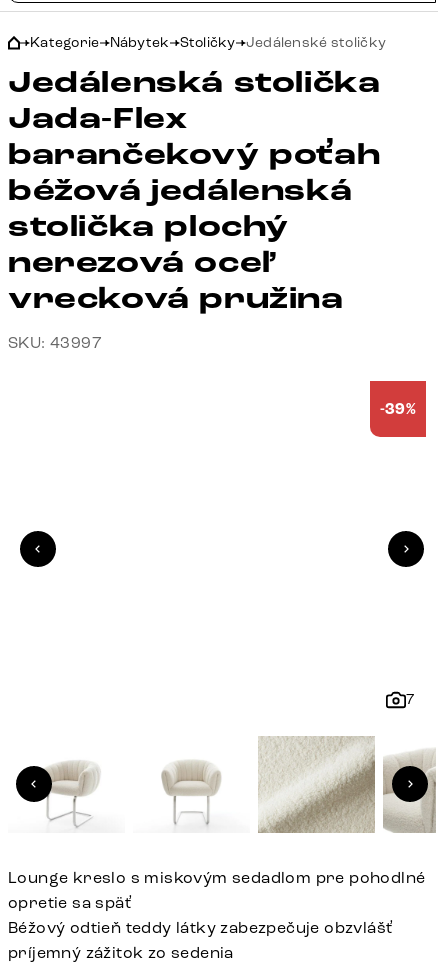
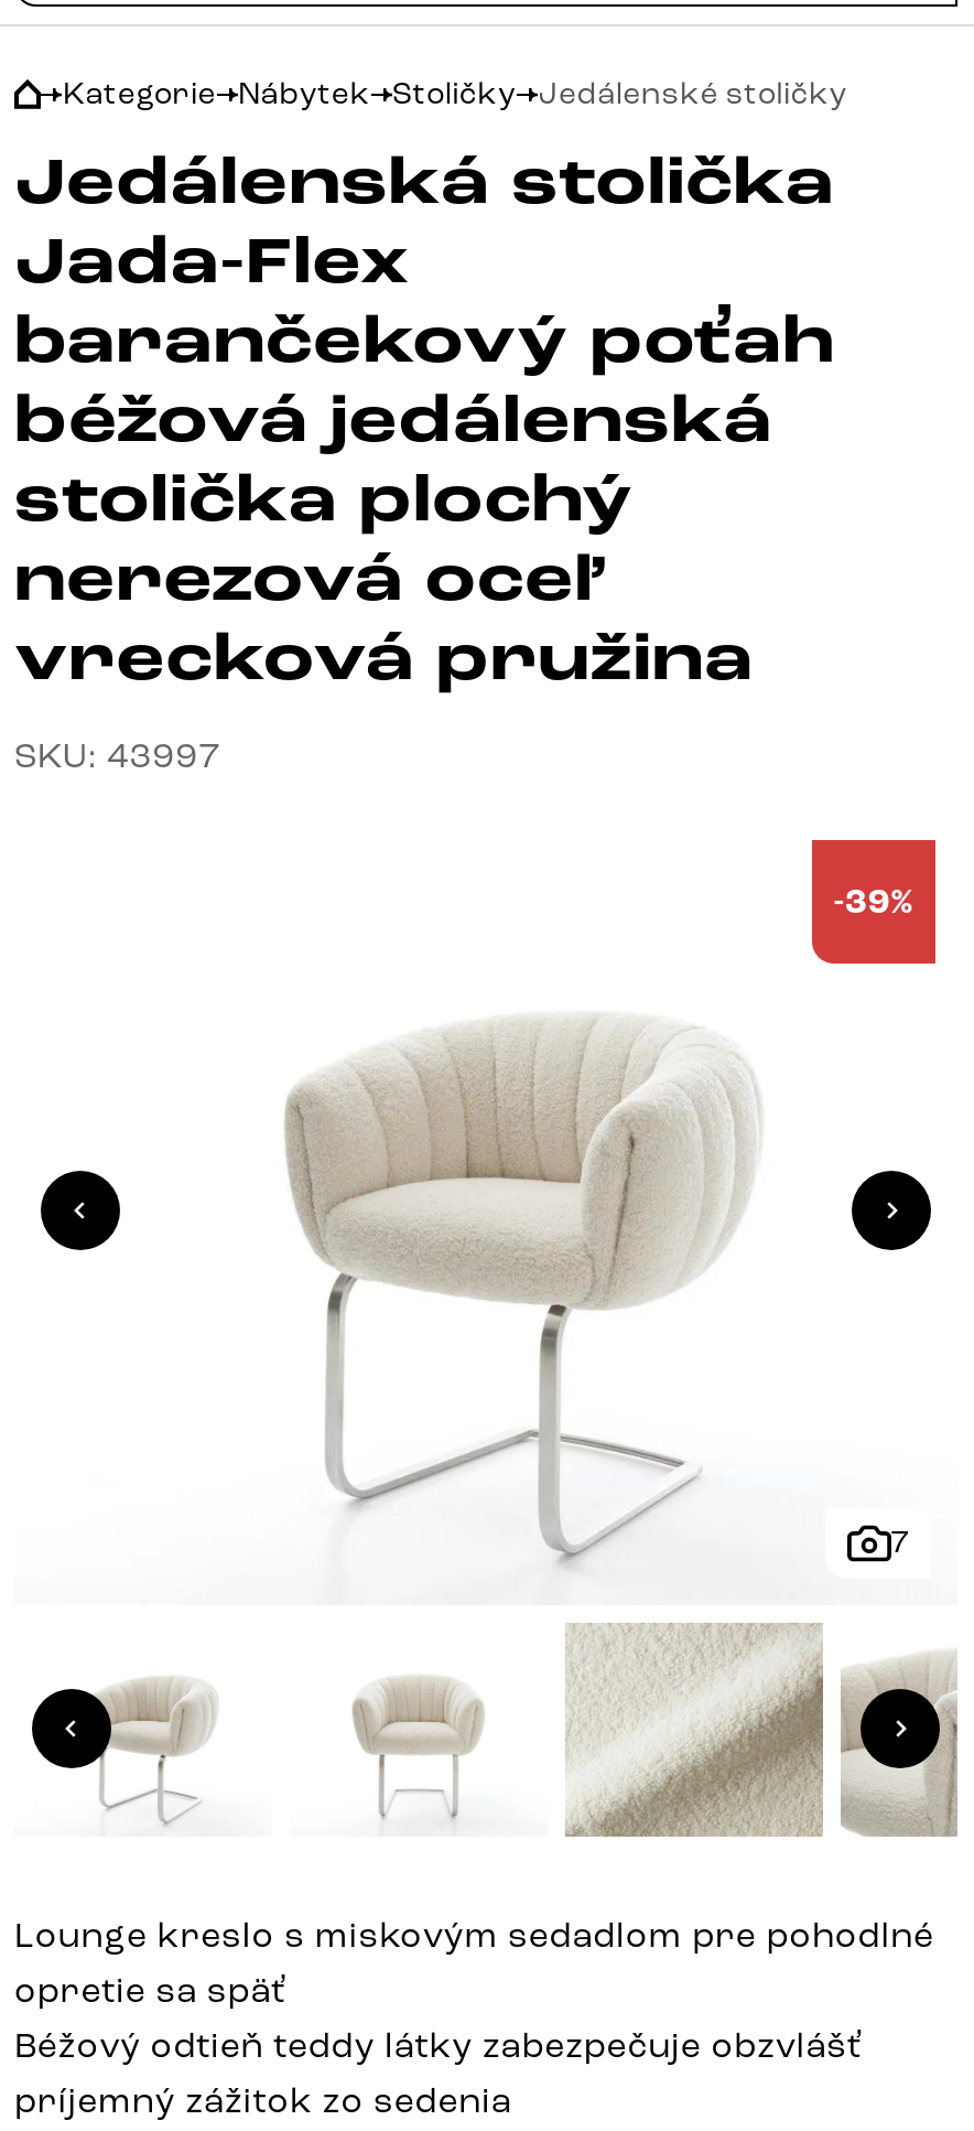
none -> [283,1014,759,1570] [image]

